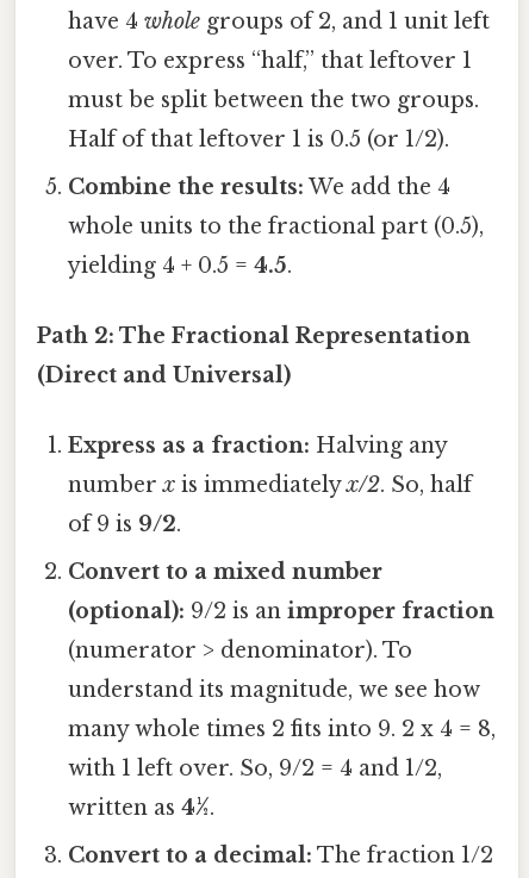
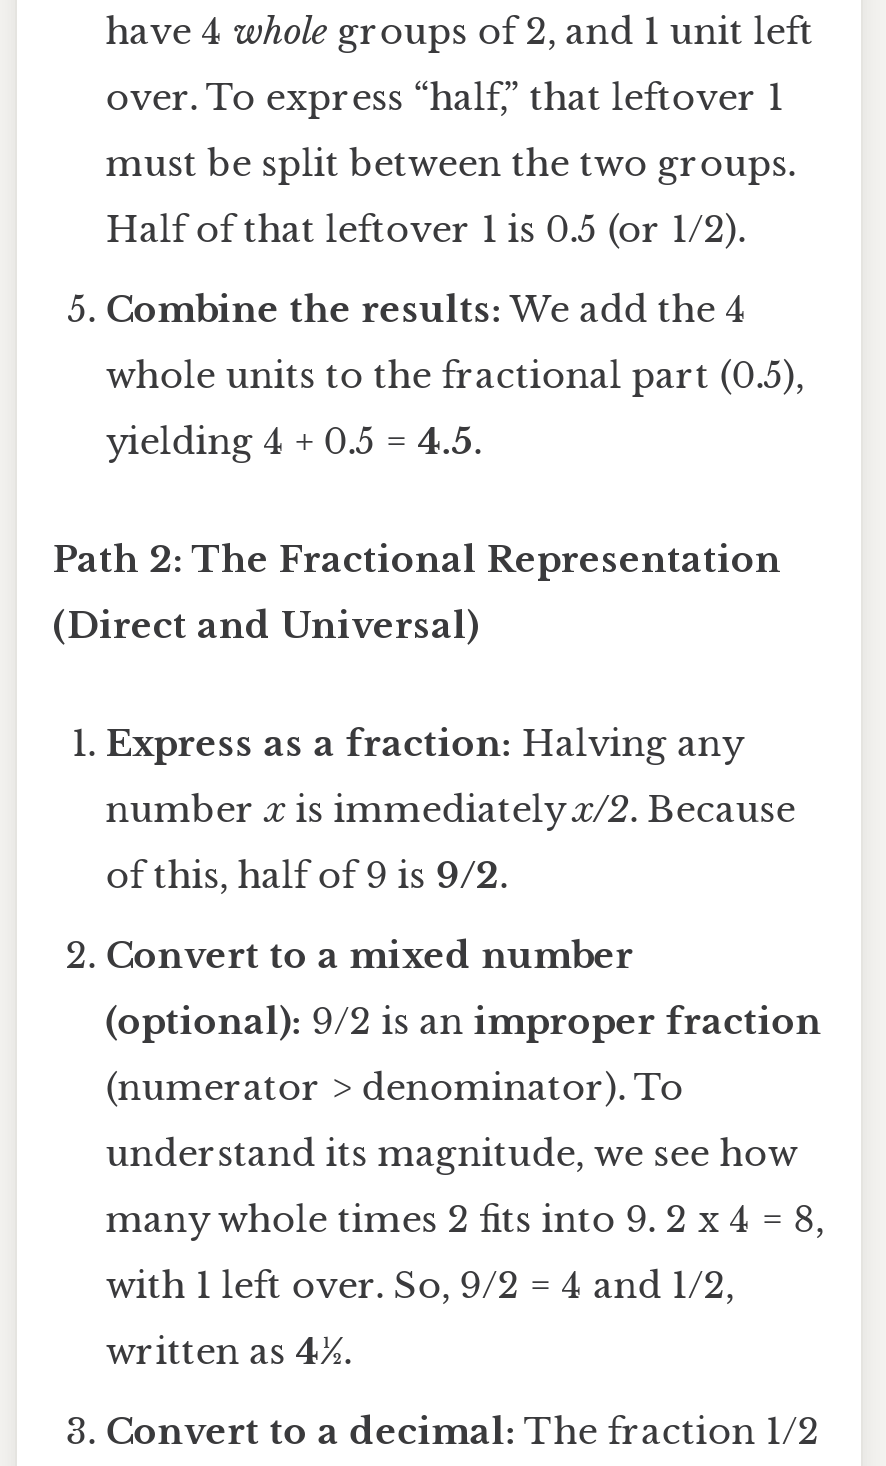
[68,472,472,499] number x is immediatelyx/2. So, half -> [105,789,795,833] number x is immediatelyx/2. Because
[68,512,181,538] of 9 is 9/2. -> [105,855,507,899] of this, half of 9 is 9/2.

